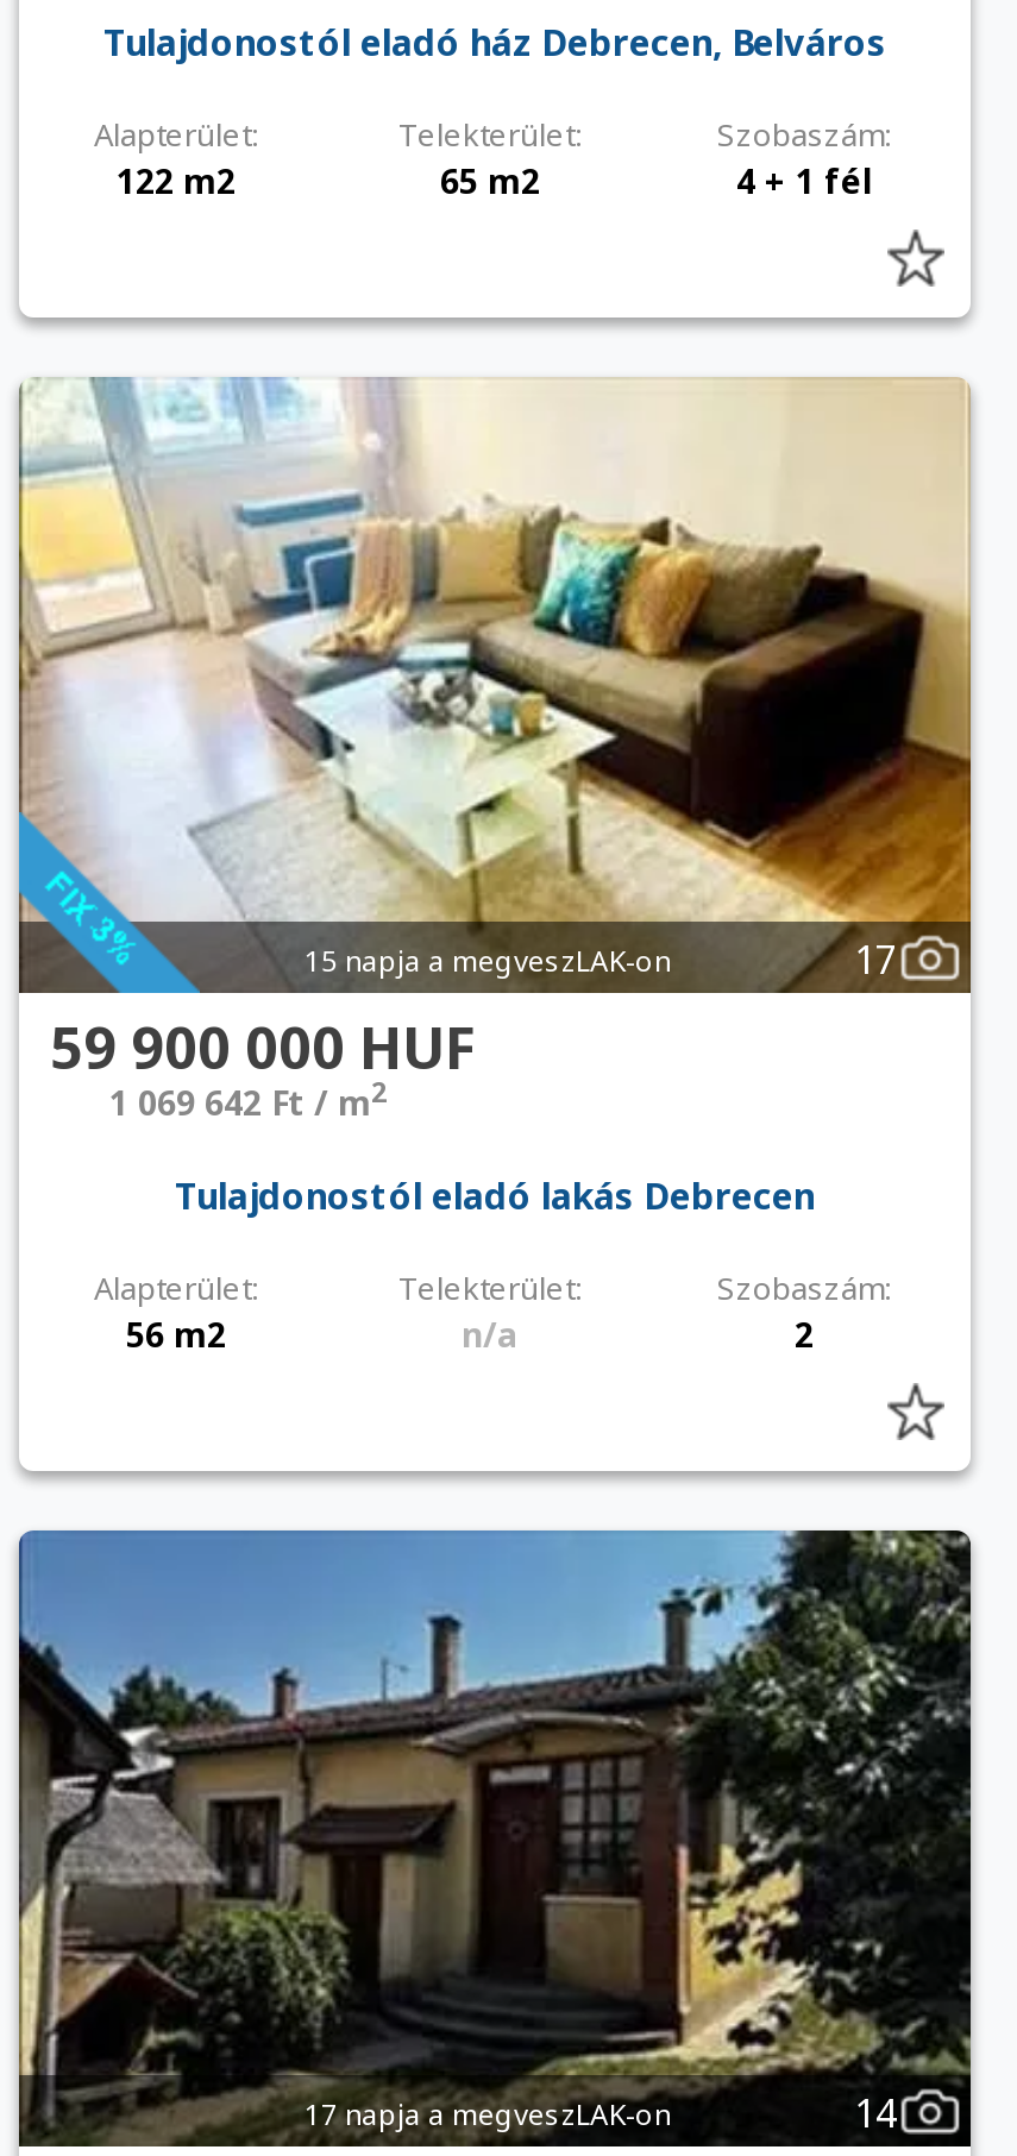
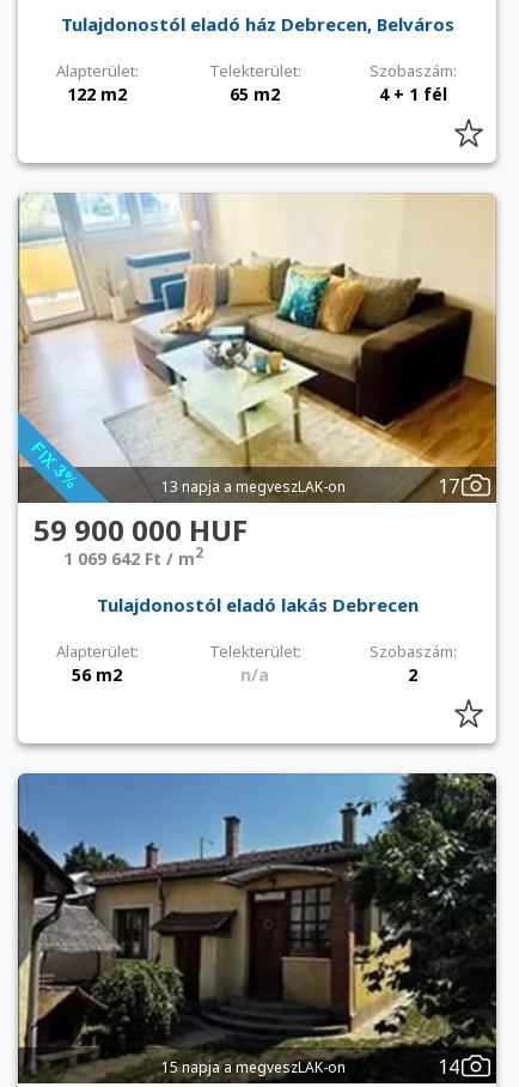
moved [305,942,671,983] -> [161,1057,346,1077]: 15 napja a megveszLAK-on
none -> [161,476,346,496] 13 napja a megveszLAK-on
[305,2096,671,2136] 17 napja a megveszLAK-on -> none

